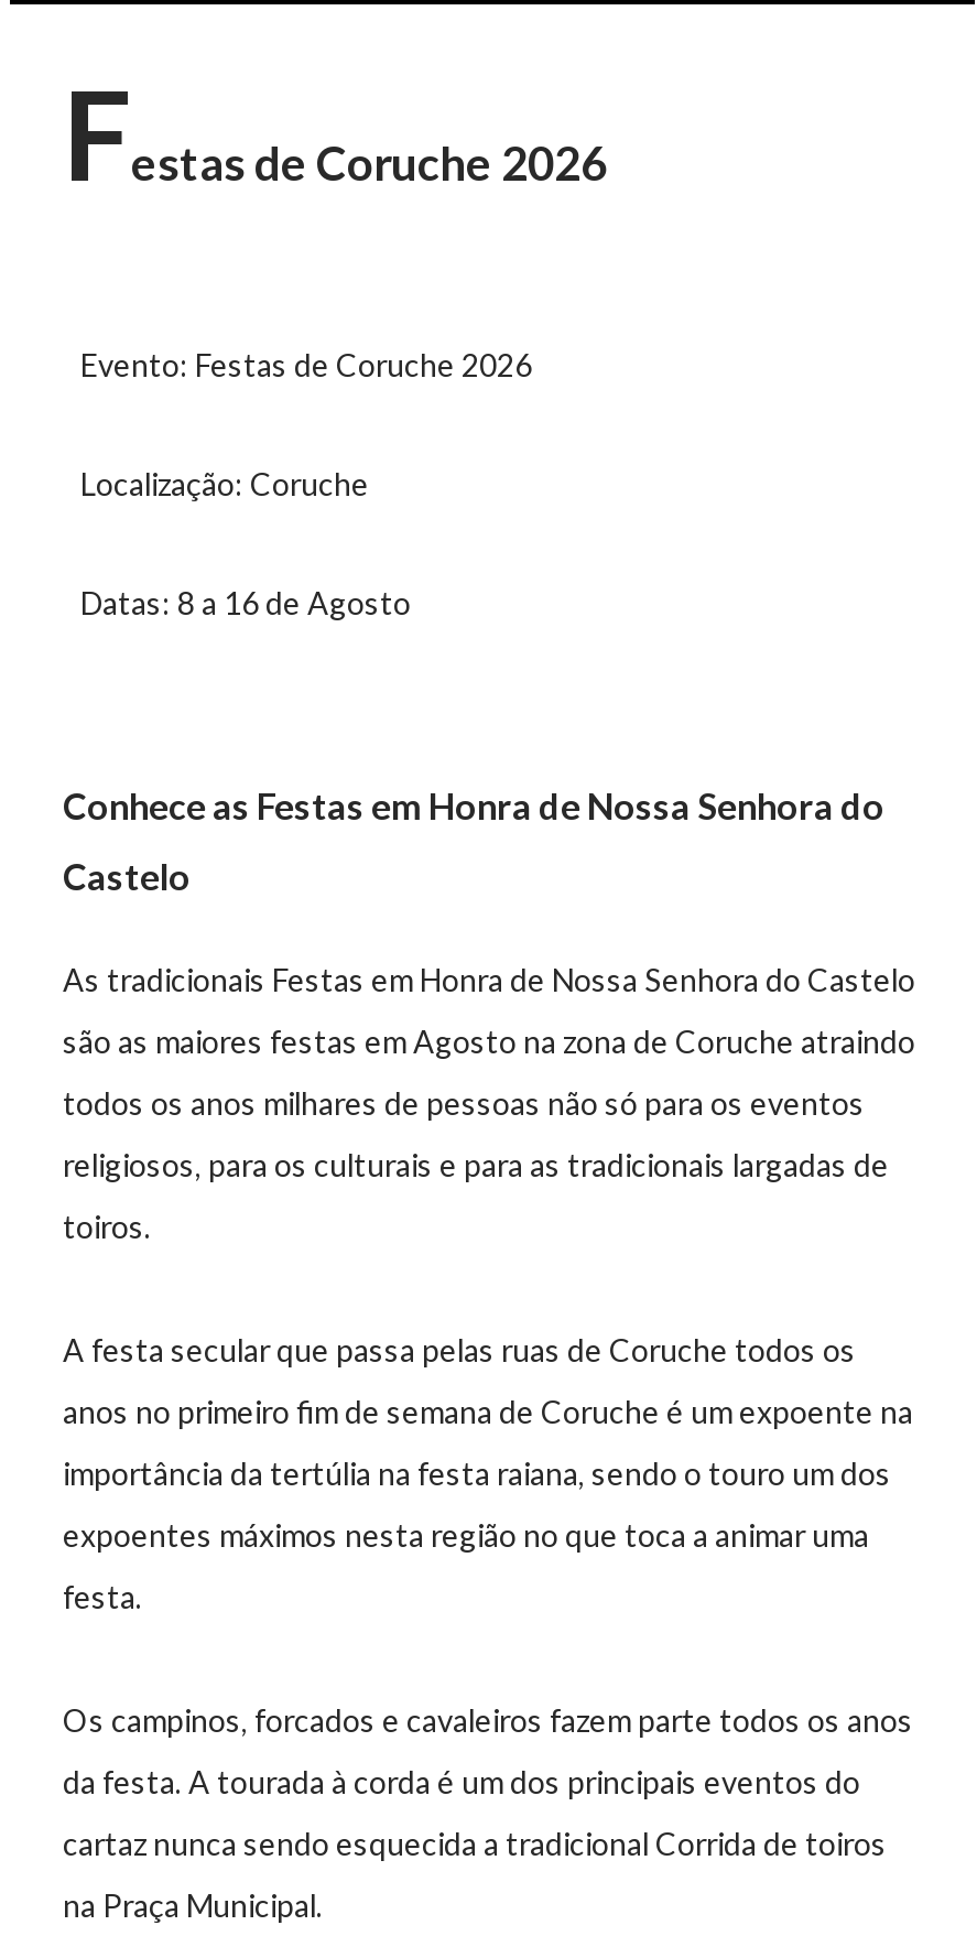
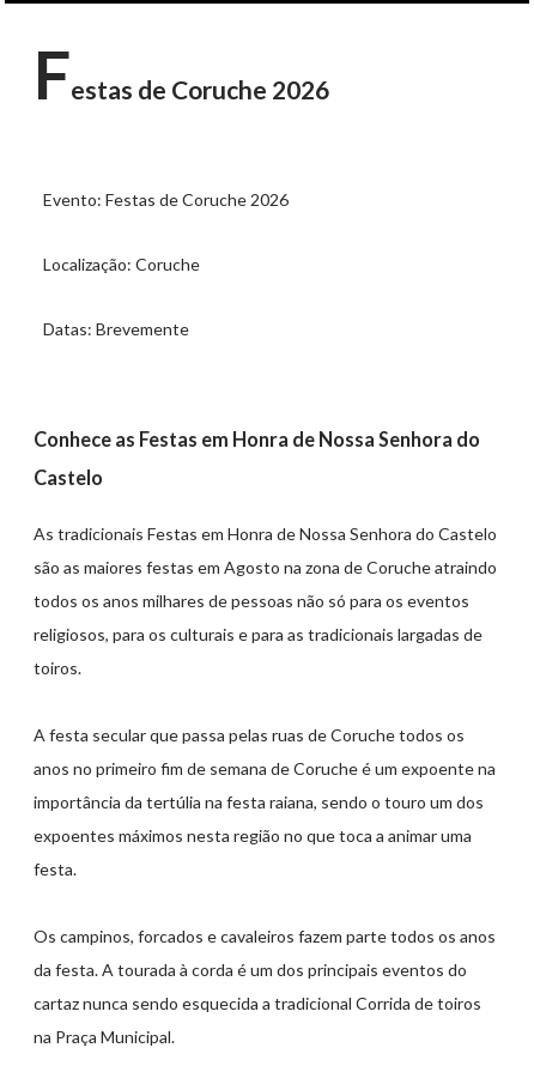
[80,584,411,621] Datas: 8 a 16 de Agosto -> [43,319,189,339] Datas: Brevemente

